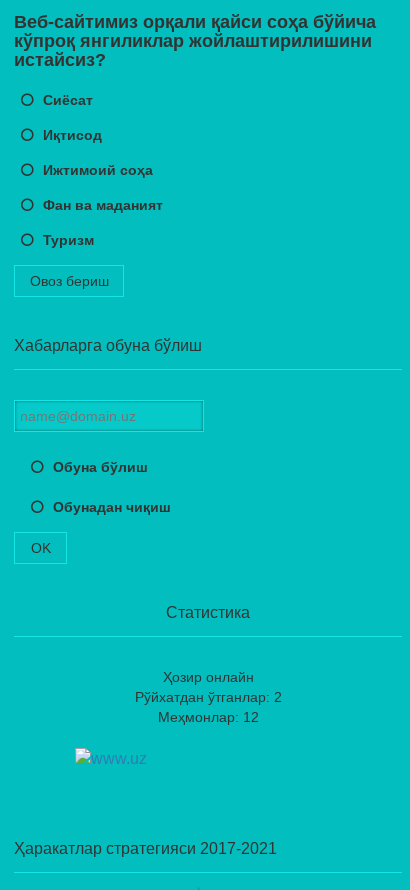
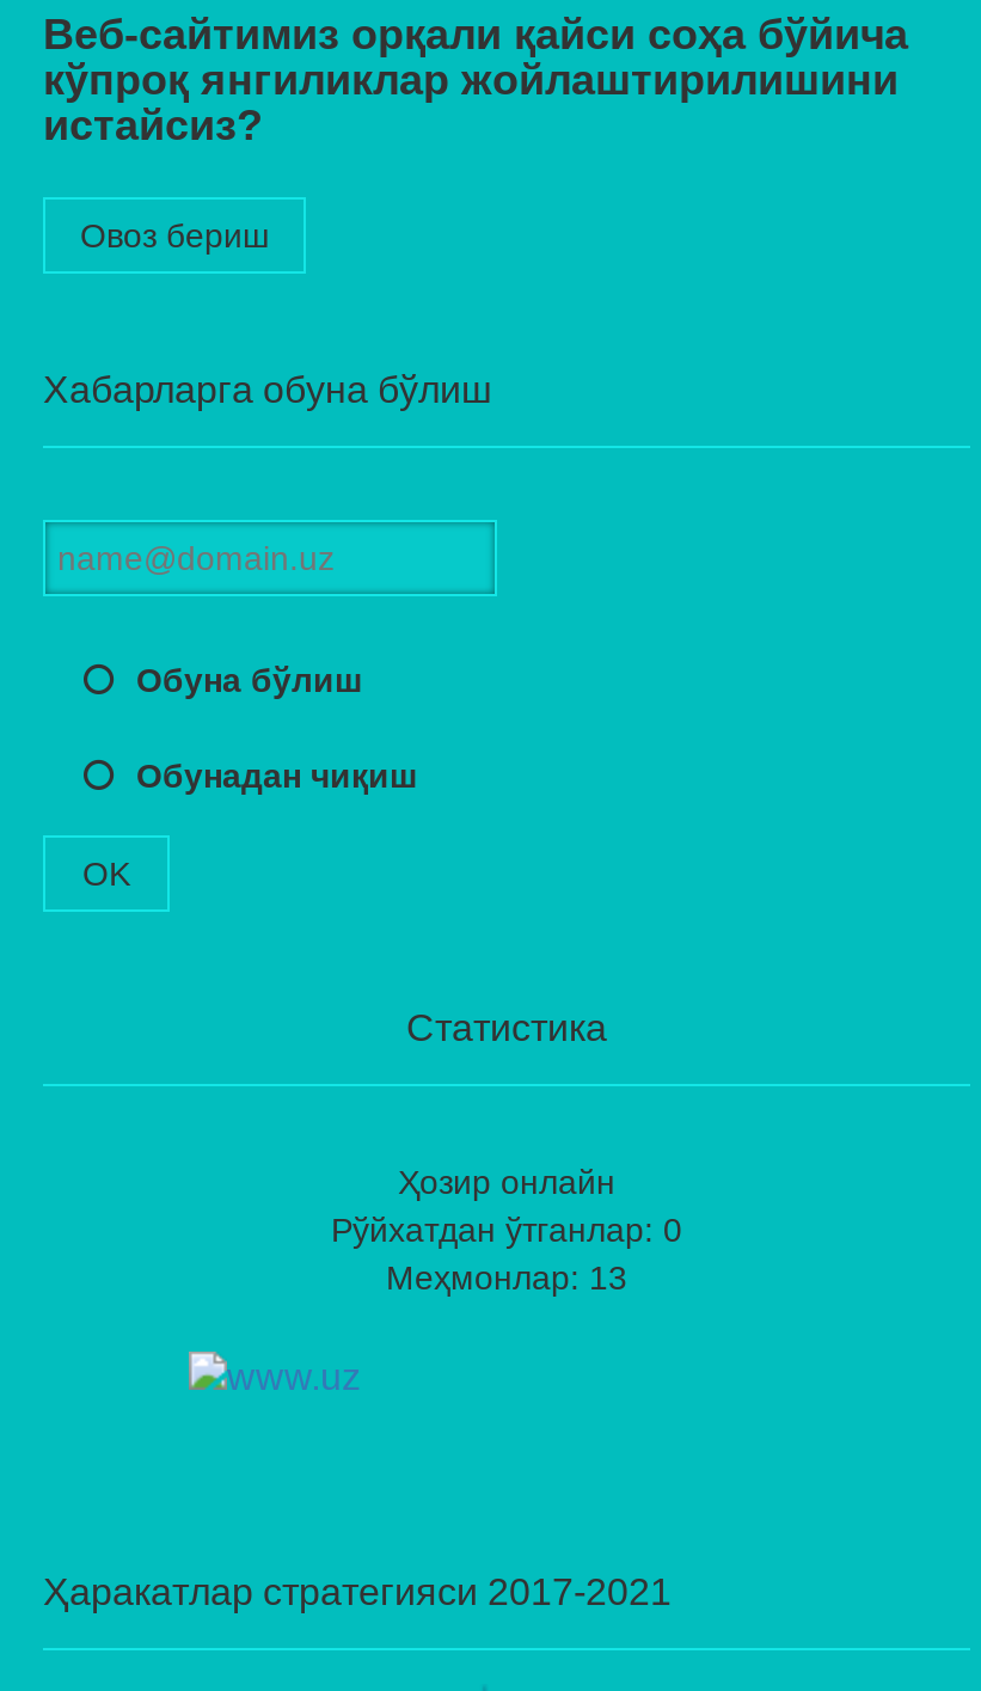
[43,92,163,248] Сиёсат | Иқтисод | Ижтимоий соҳа | Фан ва маданият | Туризм -> none
[134,689,281,705] Рўйхатдан ўтганлар: 2 -> [331,1211,682,1249] Рўйхатдан ўтганлар: 0
[157,709,258,725] Меҳмонлар: 12 -> [386,1258,627,1297] Меҳмонлар: 13

